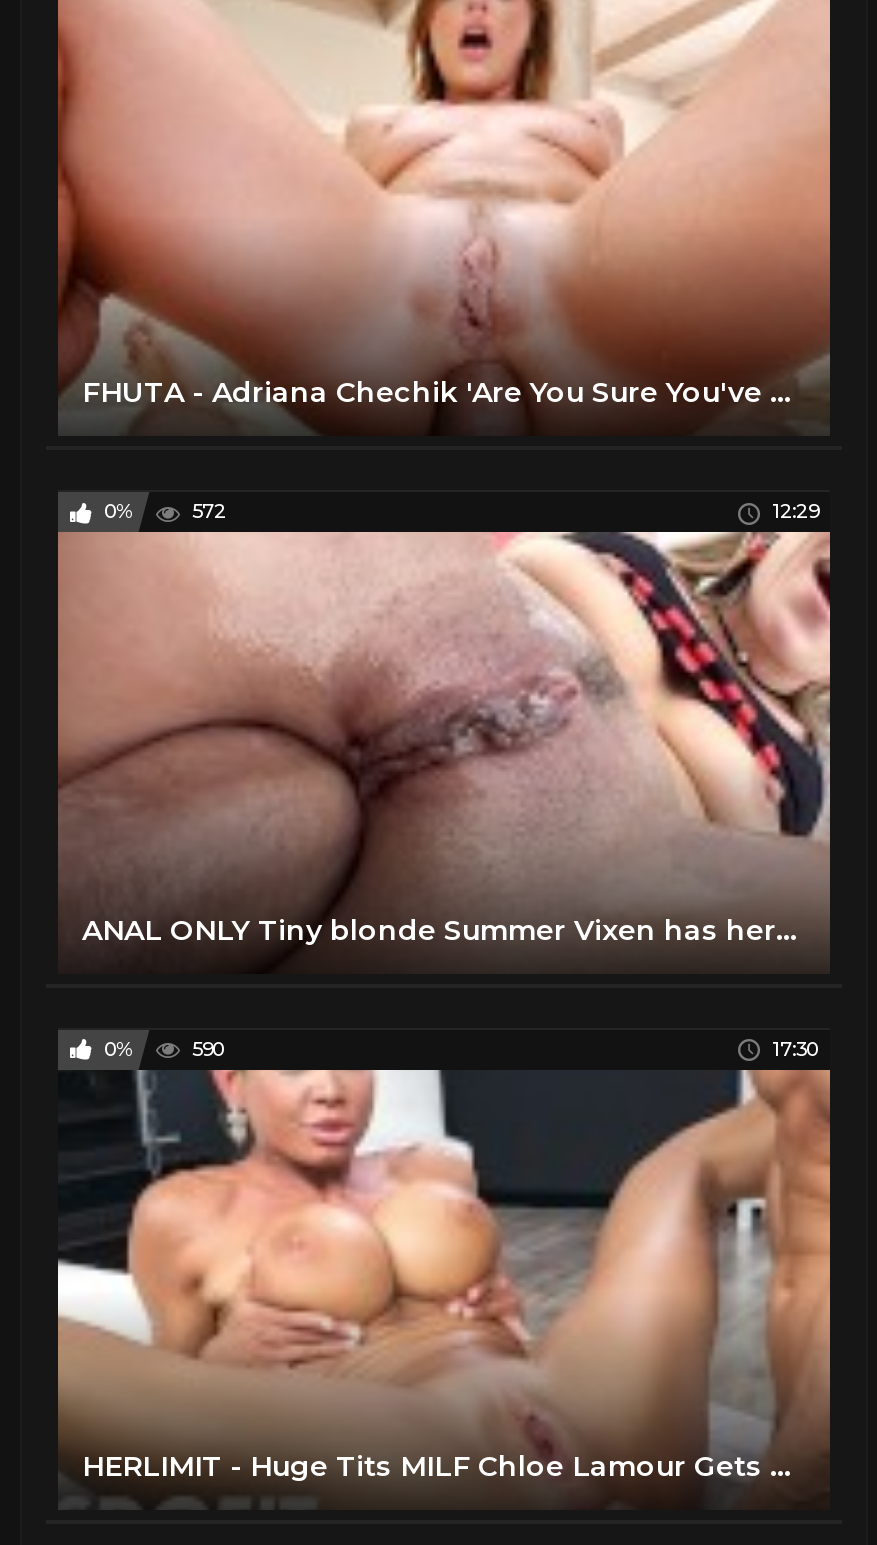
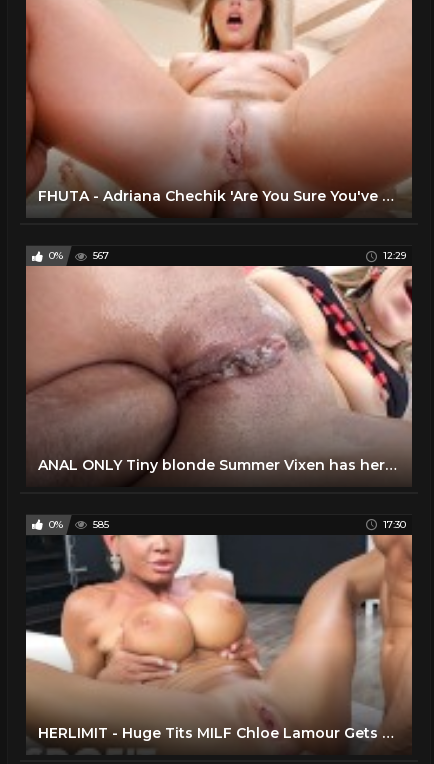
[192,498,226,524] 572 -> [93,249,109,262] 567
[192,1036,224,1062] 590 -> [93,518,109,531] 585

